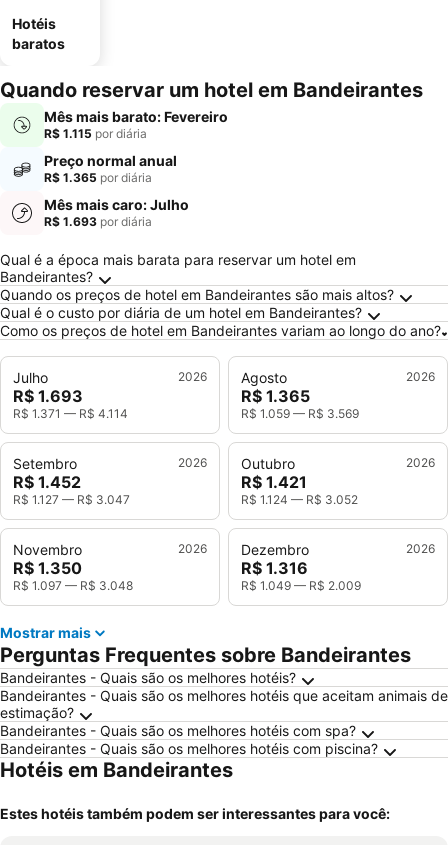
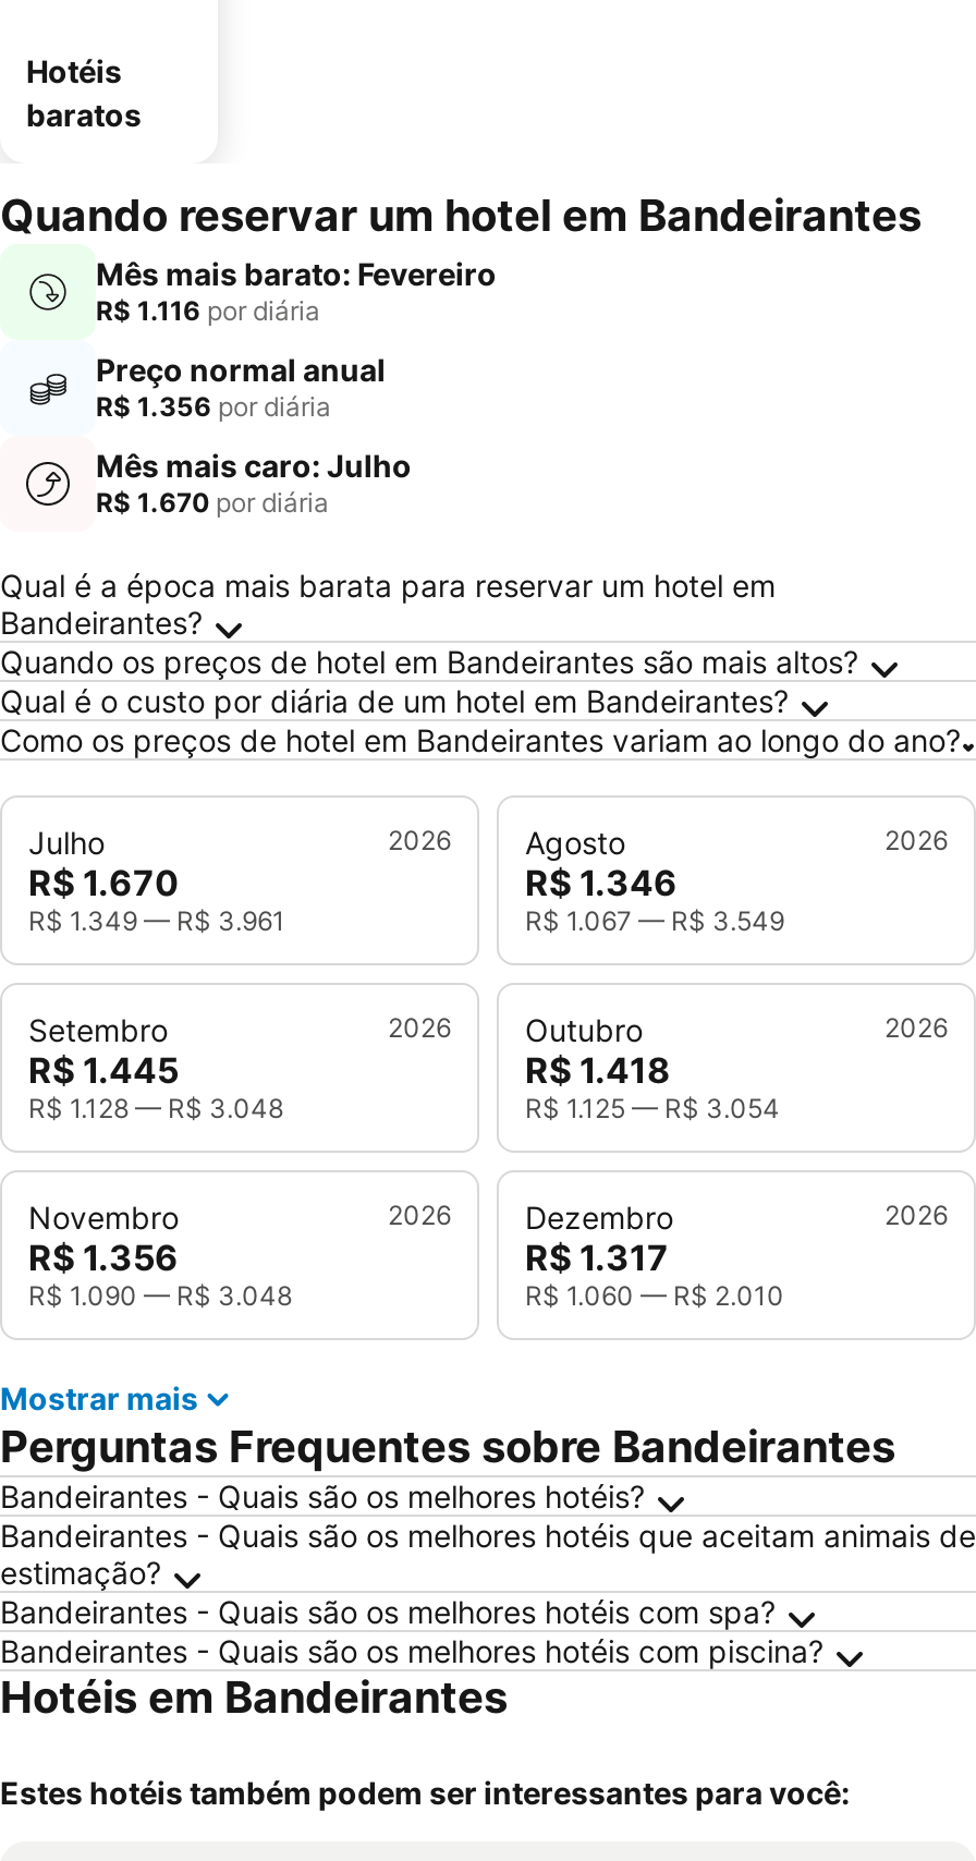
[44,125,147,140] R$ 1.115 por diária -> [96,293,320,326] R$ 1.116 por diária
[44,169,152,184] R$ 1.365 por diária -> [96,389,331,422] R$ 1.356 por diária
[44,213,152,228] R$ 1.693 por diária -> [96,485,329,518] R$ 1.670 por diária
[13,386,83,406] R$ 1.693 -> [28,861,179,904] R$ 1.670
[241,386,310,406] R$ 1.365 -> [525,861,678,904] R$ 1.346
[13,406,128,421] R$ 1.371 — R$ 4.114 -> [28,904,285,937] R$ 1.349 — R$ 3.961
[241,406,359,421] R$ 1.059 — R$ 3.569 -> [525,904,784,937] R$ 1.067 — R$ 3.549
[13,472,81,492] R$ 1.452 -> [28,1048,179,1092] R$ 1.445
[241,472,307,492] R$ 1.421 -> [525,1048,671,1092] R$ 1.418
[13,492,130,507] R$ 1.127 — R$ 3.047 -> [28,1092,283,1124] R$ 1.128 — R$ 3.048
[241,492,358,507] R$ 1.124 — R$ 3.052 -> [525,1092,780,1124] R$ 1.125 — R$ 3.054
[13,558,82,578] R$ 1.350 -> [28,1236,179,1279] R$ 1.356
[241,558,308,578] R$ 1.316 -> [525,1236,669,1279] R$ 1.317
[13,578,133,593] R$ 1.097 — R$ 3.048 -> [28,1279,292,1312] R$ 1.090 — R$ 3.048
[241,578,361,593] R$ 1.049 — R$ 2.009 -> [525,1279,784,1312] R$ 1.060 — R$ 2.010

